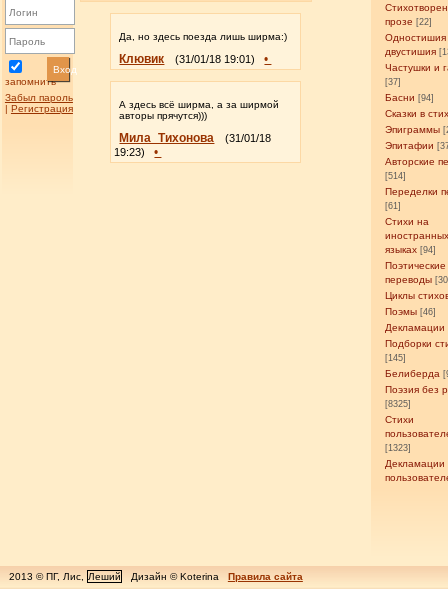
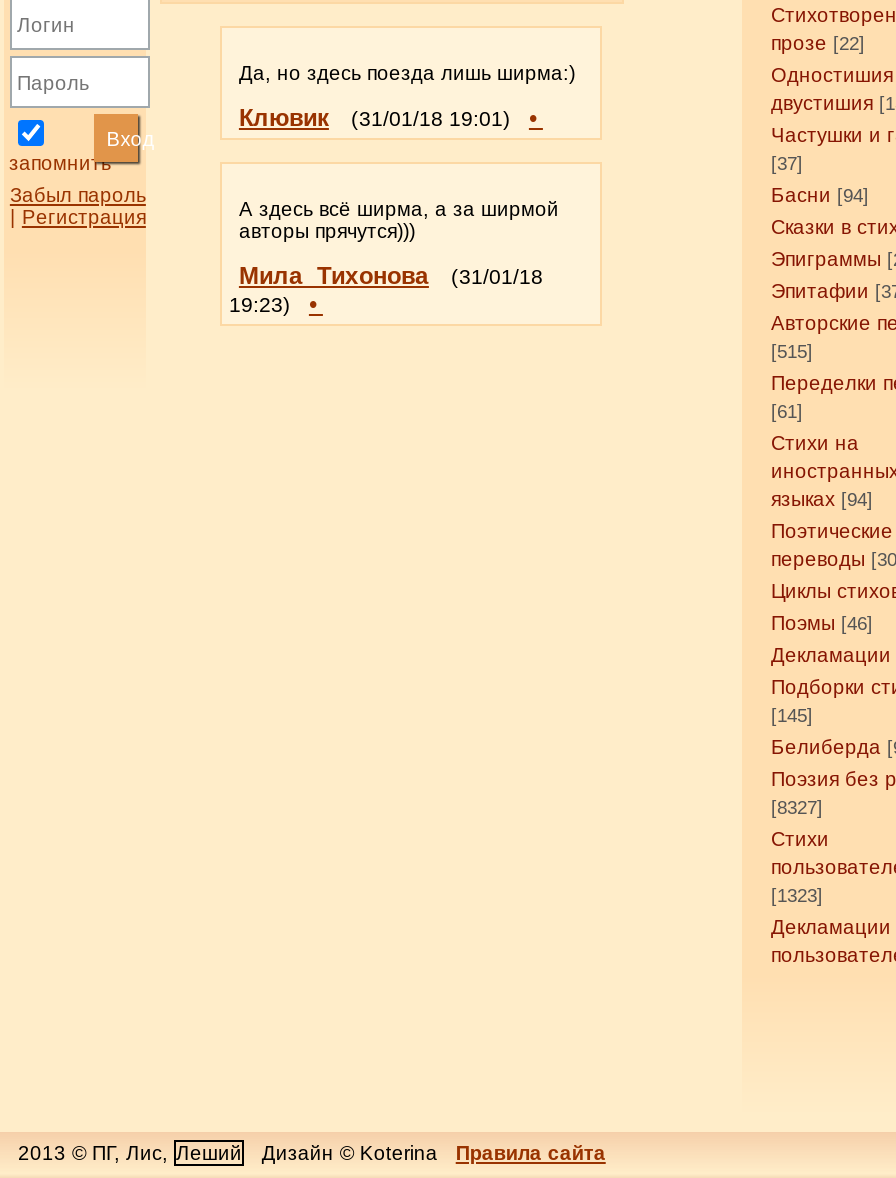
[385,171,406,181] [514] -> [771,342,813,362] [515]
[385,399,411,409] [8325] -> [771,798,823,818] [8327]

